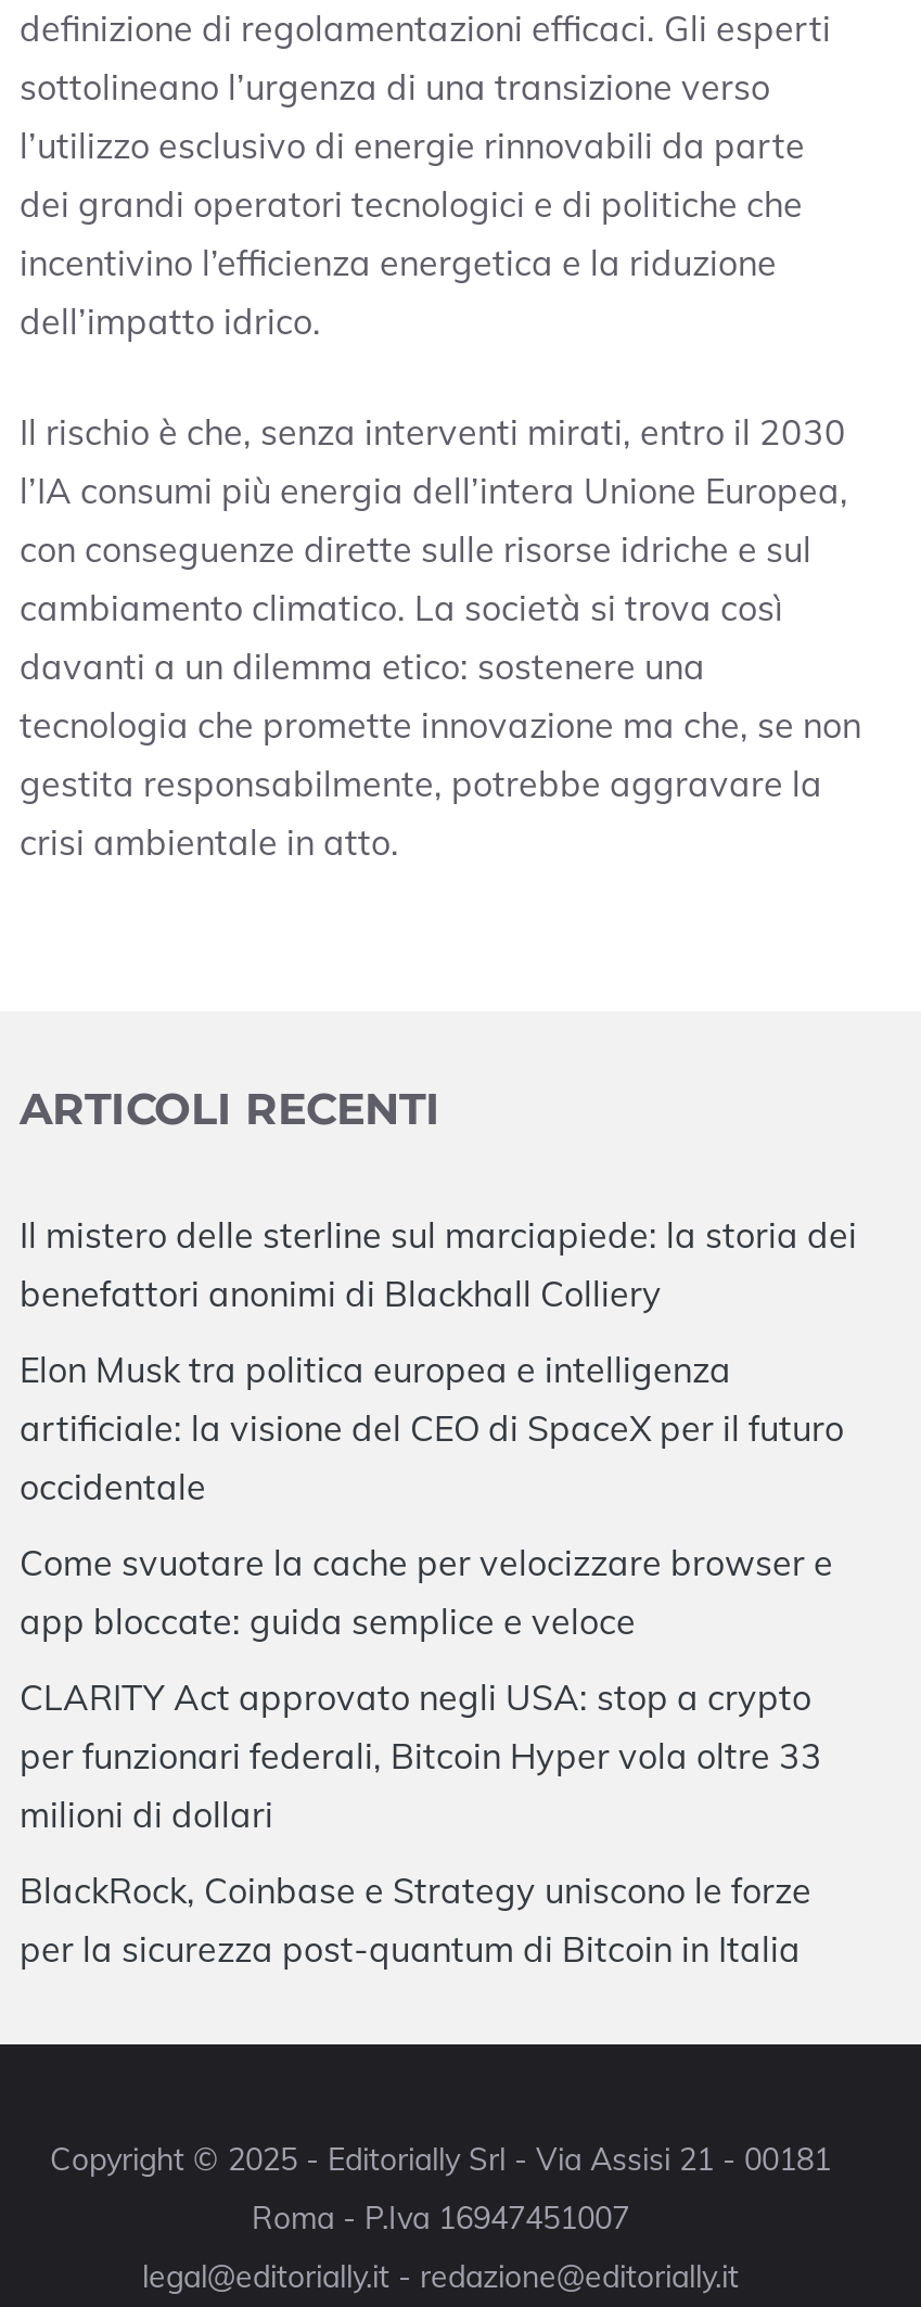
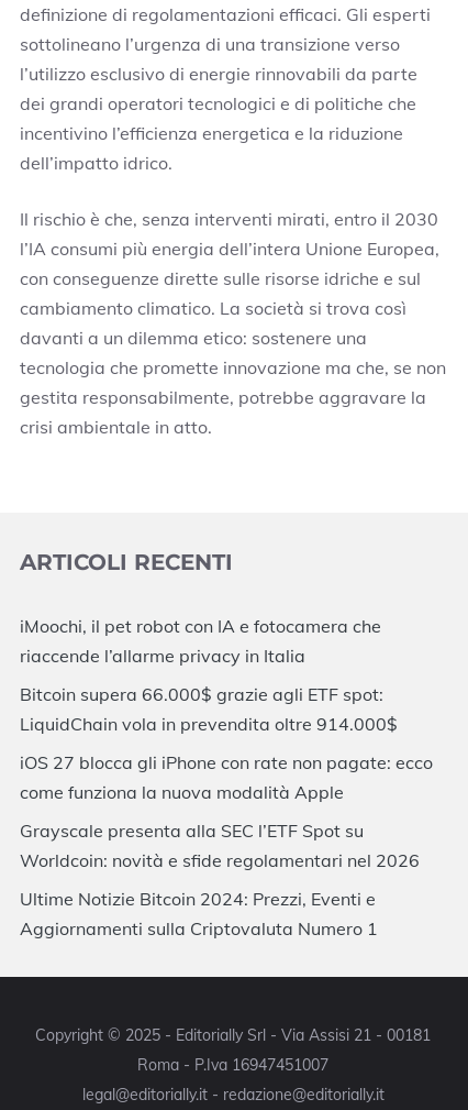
[20,1214,857,1316] Il mistero delle sterline sul marciapiede: la storia dei | benefattori anonimi di Blackhall Colliery -> [20,615,381,667] iMoochi, il pet robot con IA e fotocamera che | riaccende l’allarme privacy in Italia
[20,1348,844,1509] Elon Musk tra politica europea e intelligenza | artificiale: la visione del CEO di SpaceX per il futuro | occidentale -> [20,683,398,735] Bitcoin supera 66.000$ grazie agli ETF spot: | LiquidChain vola in prevendita oltre 914.000$
[20,1542,833,1644] Come svuotare la cache per velocizzare browser e | app bloccate: guida semplice e veloce -> [20,752,433,803] iOS 27 blocca gli iPhone con rate non pagate: ecco | come funziona la nuova modalità Apple
[20,1676,822,1837] CLARITY Act approvato negli USA: stop a crypto | per funzionari federali, Bitcoin Hyper vola oltre 33 | milioni di dollari -> [20,820,420,872] Grayscale presenta alla SEC l’ETF Spot su | Worldcoin: novità e sfide regolamentari nel 2026
[20,1869,811,1971] BlackRock, Coinbase e Strategy uniscono le forze | per la sicurezza post-quantum di Bitcoin in Italia -> [20,888,378,940] Ultime Notizie Bitcoin 2024: Prezzi, Eventi e | Aggiornamenti sulla Criptovaluta Numero 1

